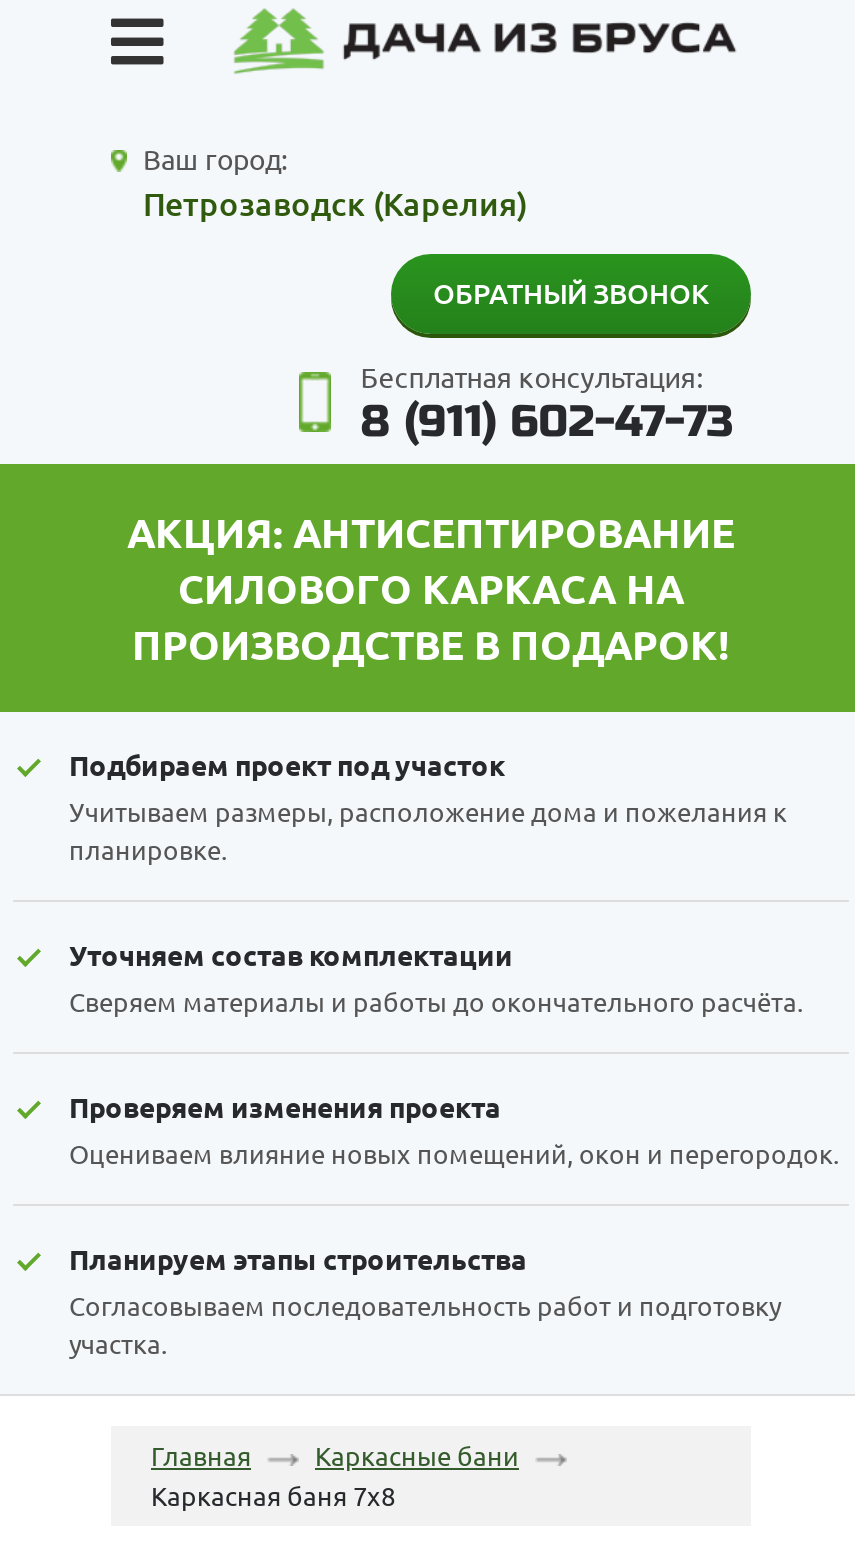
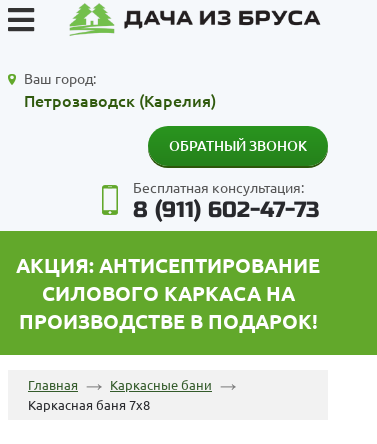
[69,746,839,1360] Подбираем проект под участок | Учитываем размеры, расположение дома и пожелания к | планировке. | Уточняем состав комплектации | Сверяем материалы и работы до окончательного расчёта. | Проверяем изменения проекта | Оцениваем влияние новых помещений, окон и перегородок. | Планируем этапы строительства | Согласовываем последовательность работ и подготовку | участка. -> none

